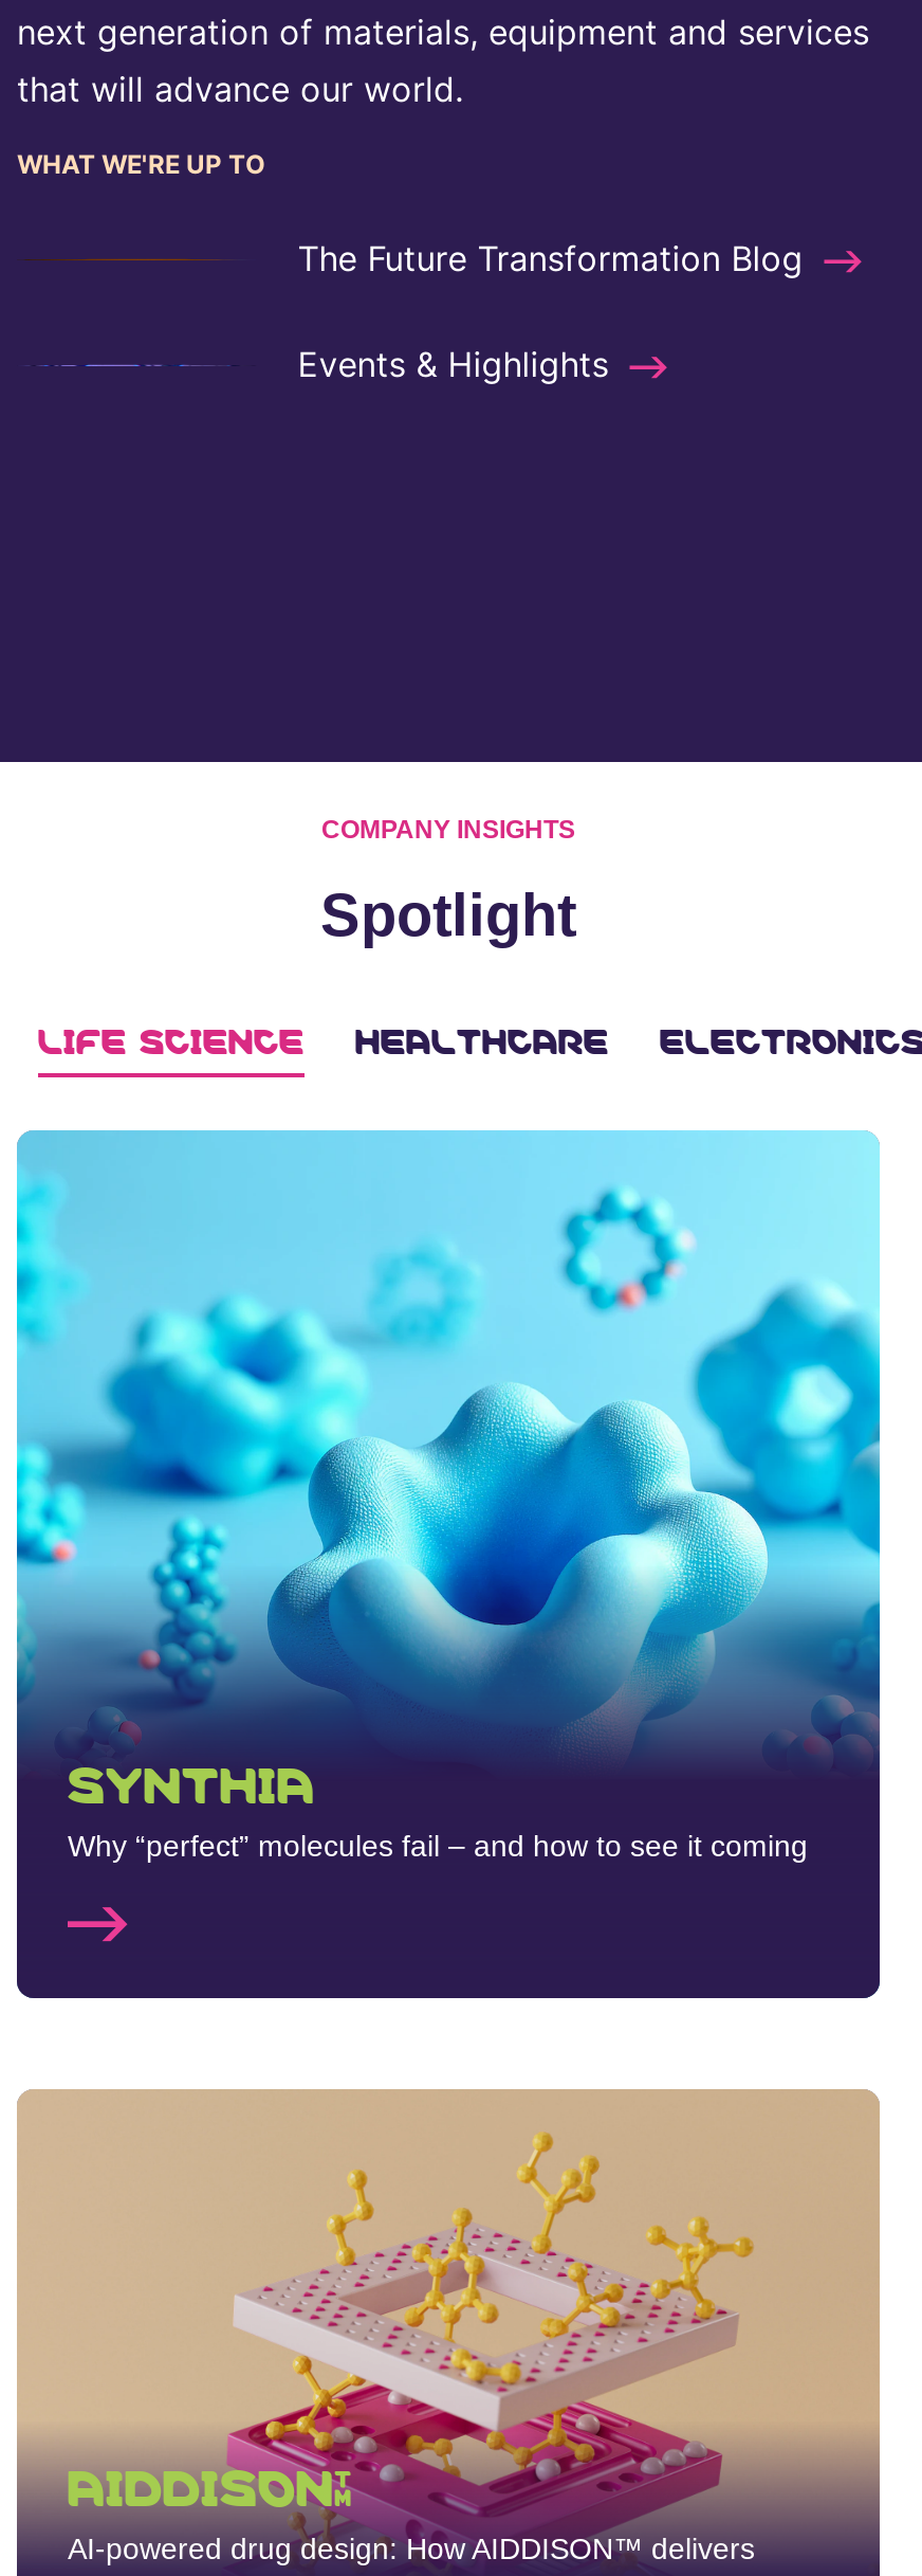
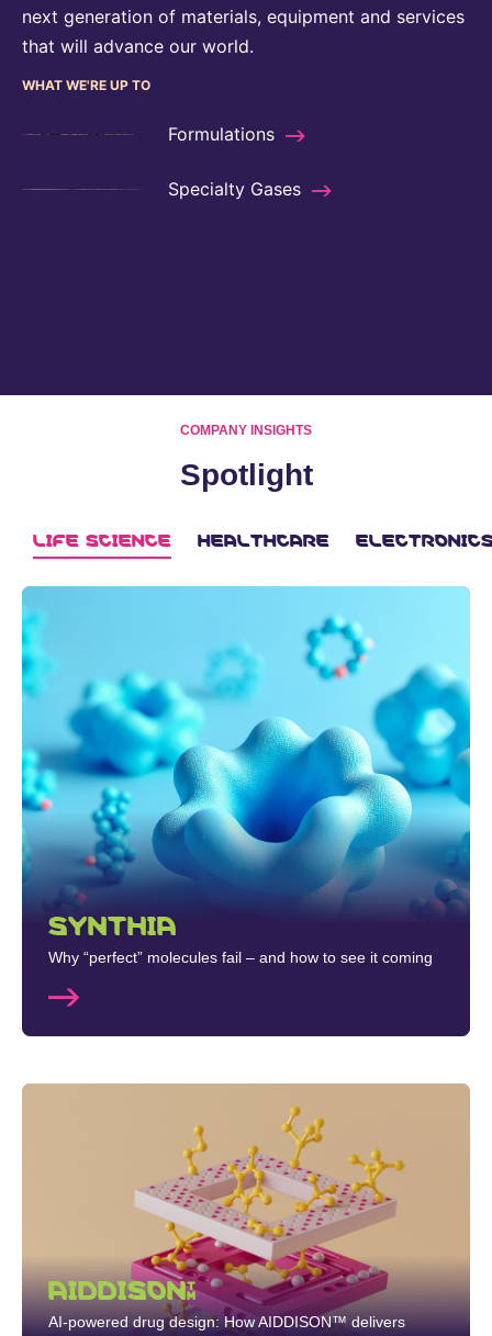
[298,237,814,279] The Future Transformation Blog -> [168,123,280,145] Formulations
[298,343,619,385] Events & Highlights -> [168,178,306,200] Specialty Gases

